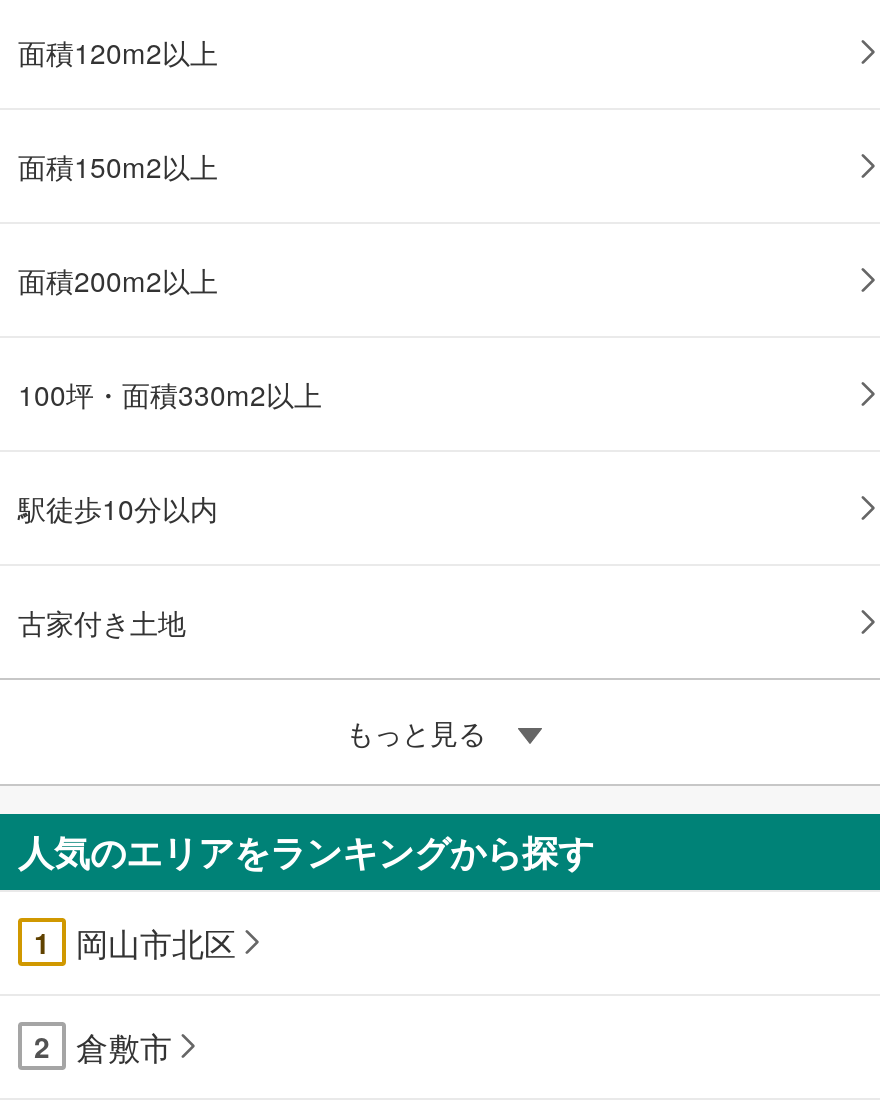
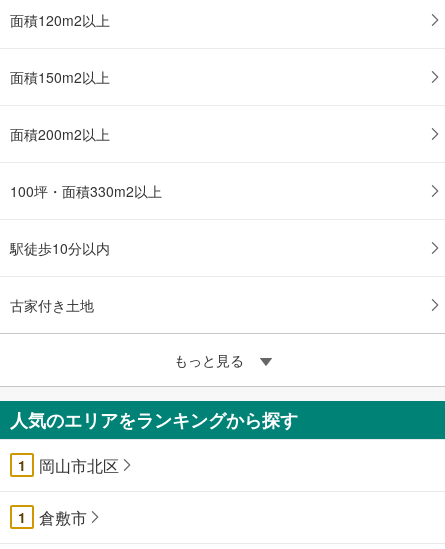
[34,1024,172,1070] 2 倉敷市 -> [18,506,87,529] 1 倉敷市

